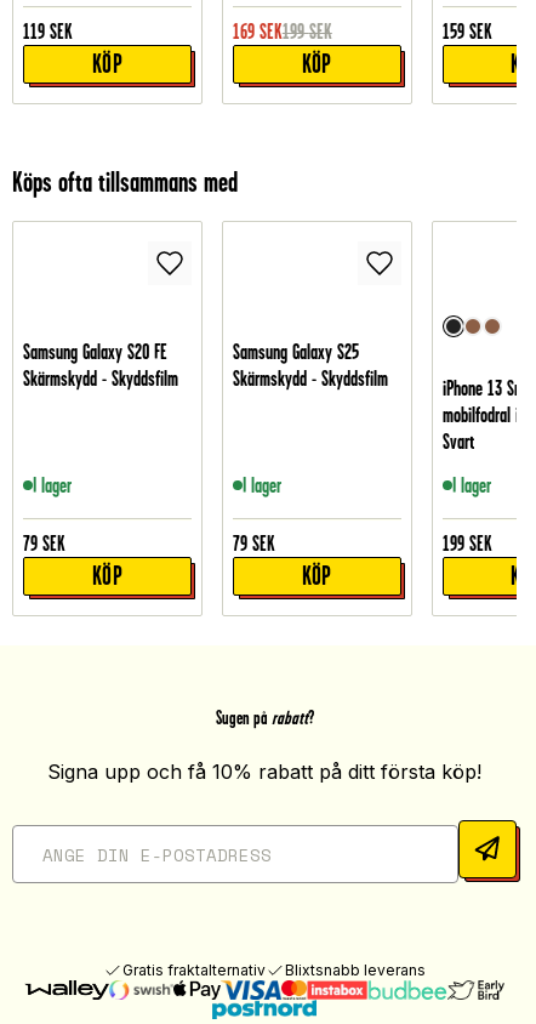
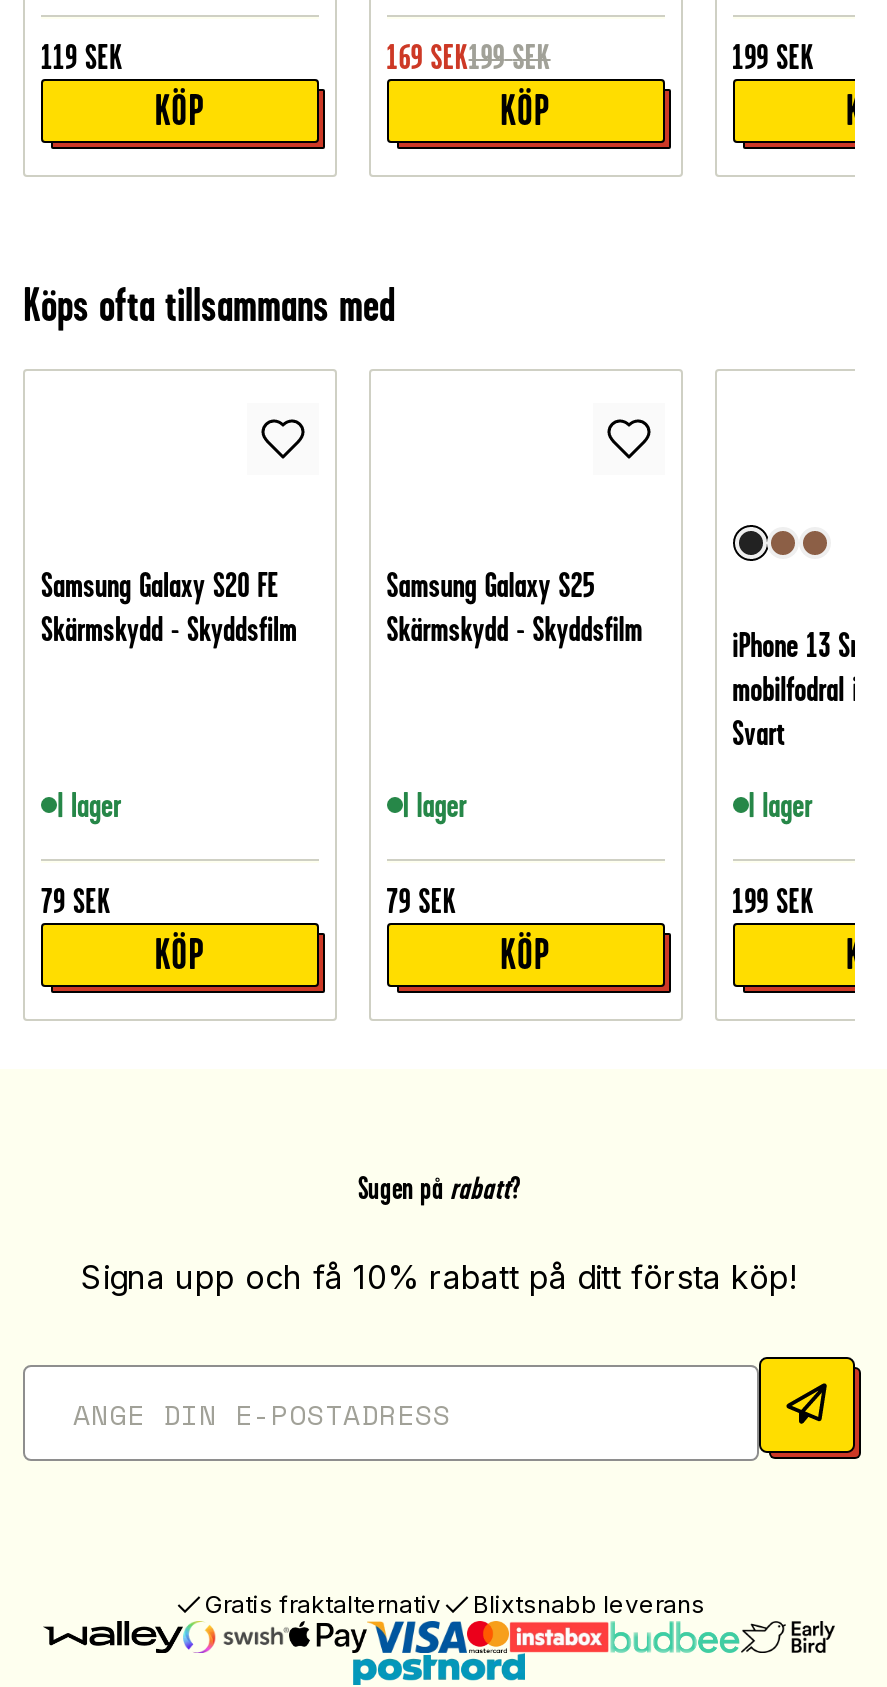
[442,20,492,44] 159 SEK -> [732,37,814,77] 199 SEK

